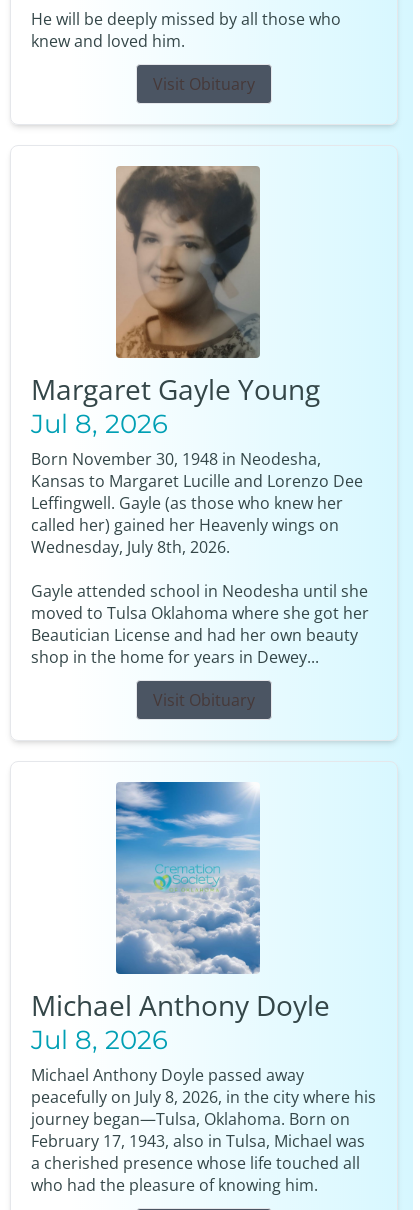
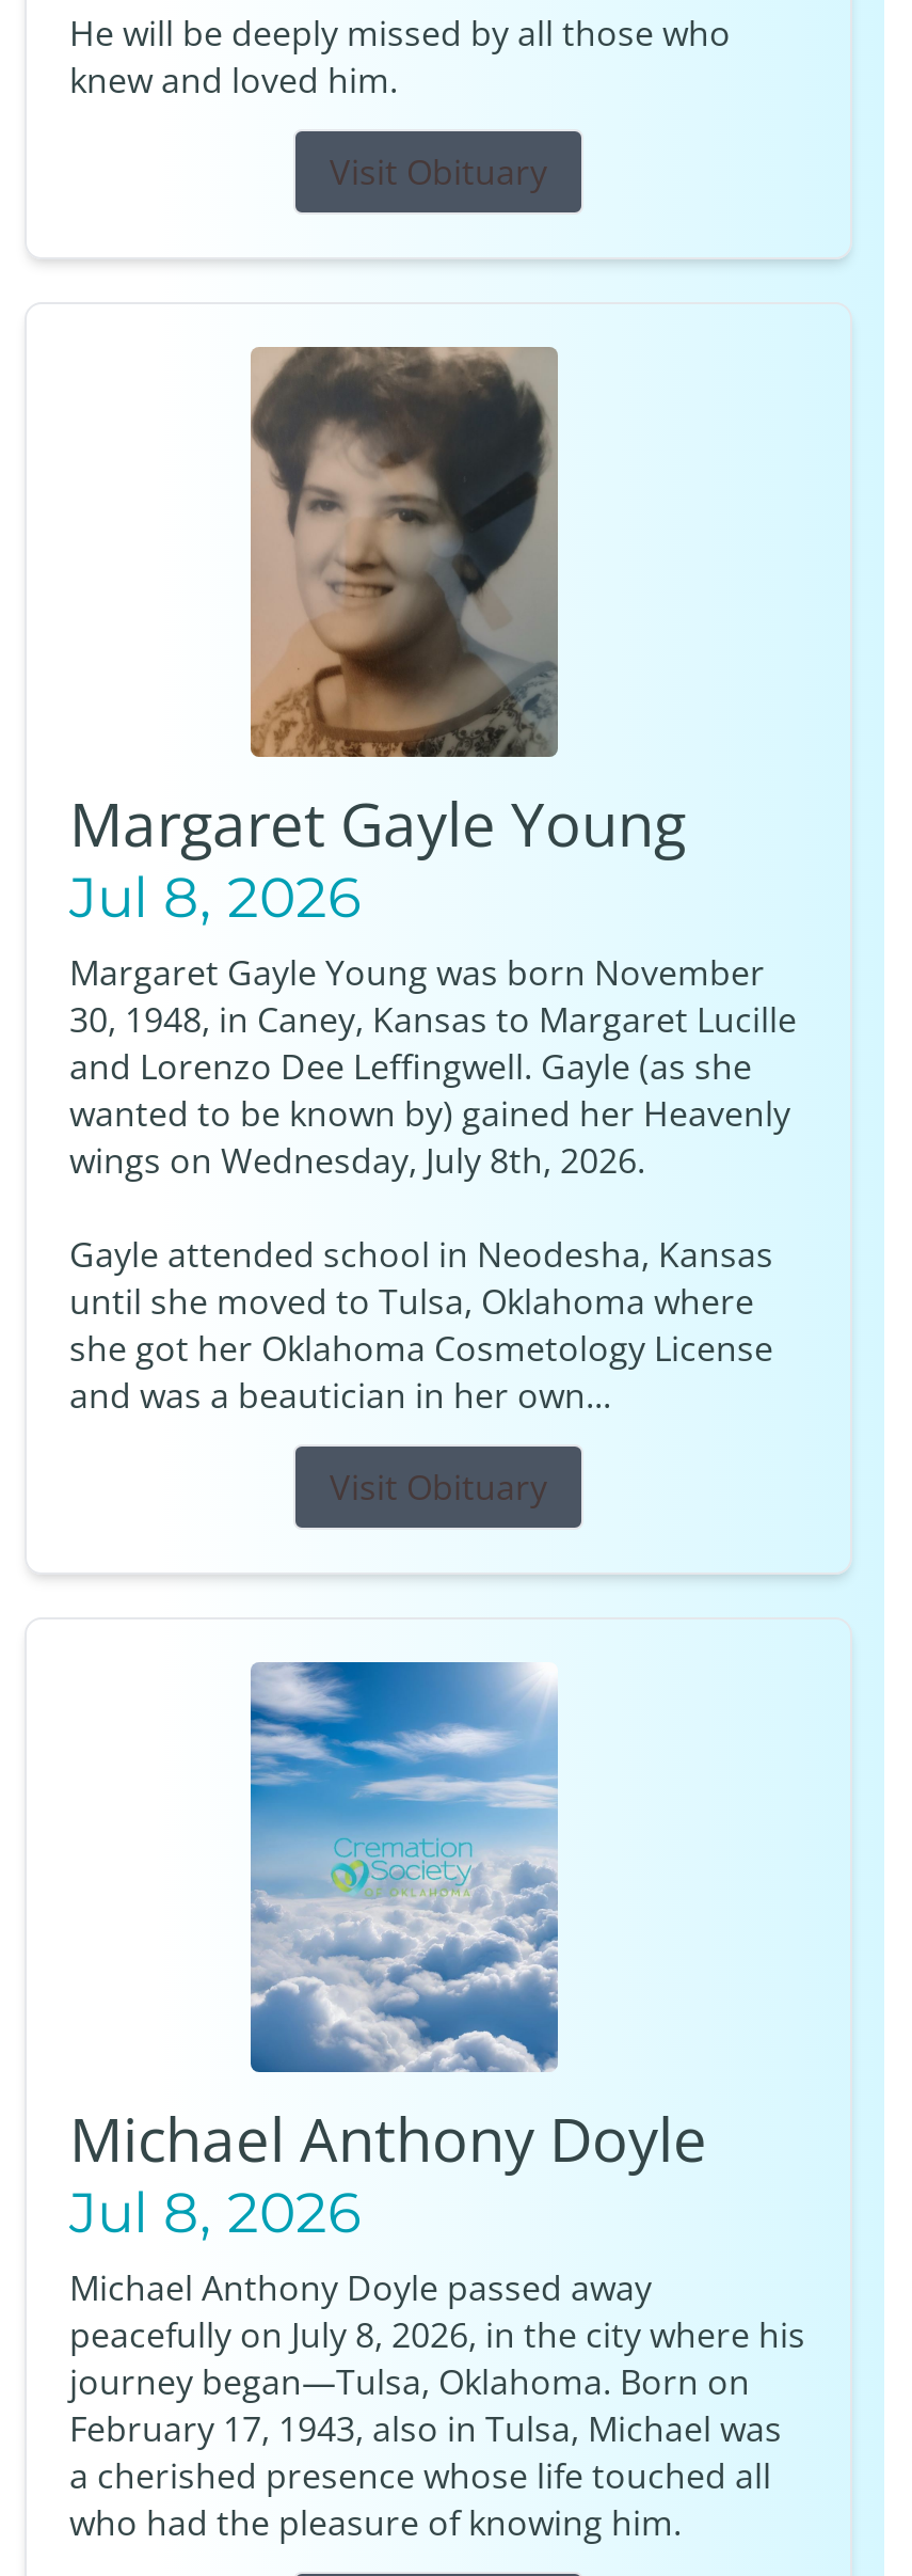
[31,448,363,558] Born November 30, 1948 in Neodesha, | Kansas to Margaret Lucille and Lorenzo Dee | Leffingwell. Gayle (as those who knew her | called her) gained her Heavenly wings on | Wednesday, July 8th, 2026. -> [69,950,797,1185] Margaret Gayle Young was born November | 30, 1948, in Caney, Kansas to Margaret Lucille | and Lorenzo Dee Leffingwell. Gayle (as she | wanted to be known by) gained her Heavenly | wings on Wednesday, July 8th, 2026.
[31,580,369,668] Gayle attended school in Neodesha until she | moved to Tulsa Oklahoma where she got her | Beautician License and had her own beauty | shop in the home for years in Dewey... -> [69,1232,773,1419] Gayle attended school in Neodesha, Kansas | until she moved to Tulsa, Oklahoma where | she got her Oklahoma Cosmetology License | and was a beautician in her own...

